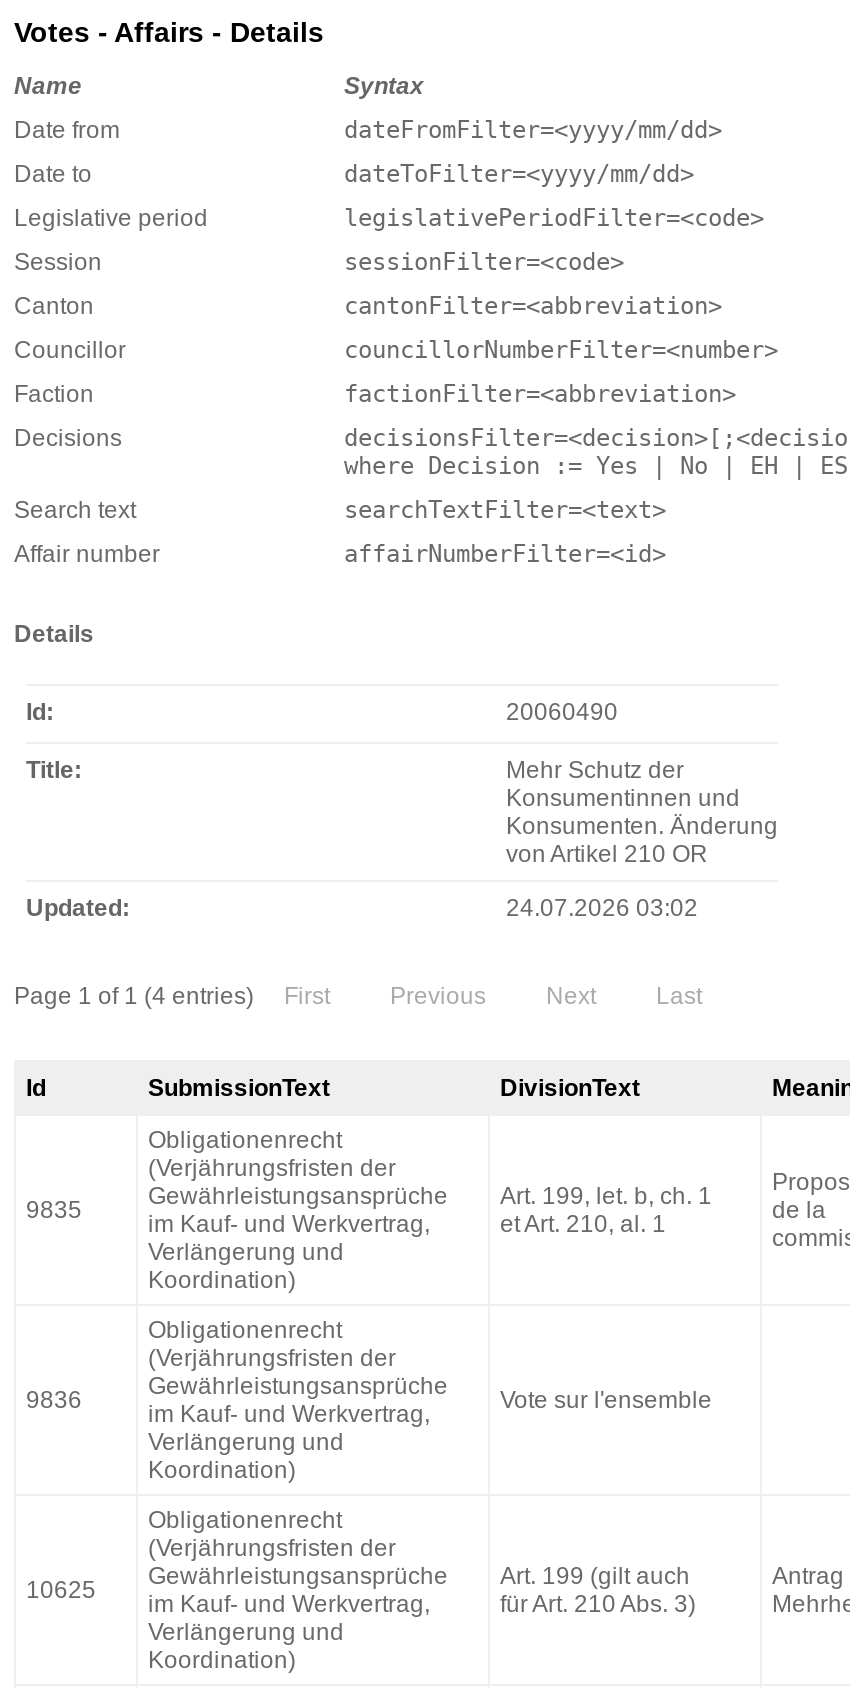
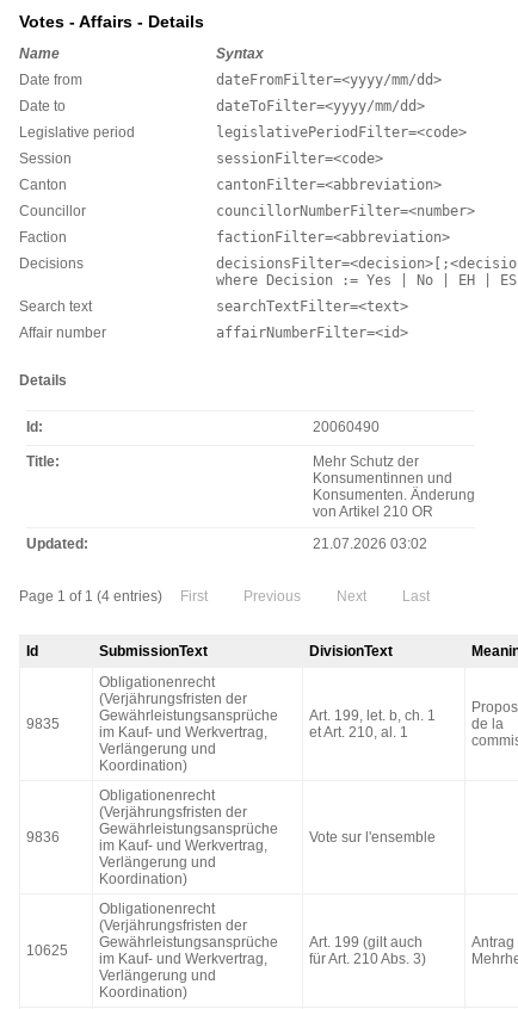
[506,893,698,921] 24.07.2026 03:02 -> [313,535,427,552] 21.07.2026 03:02

